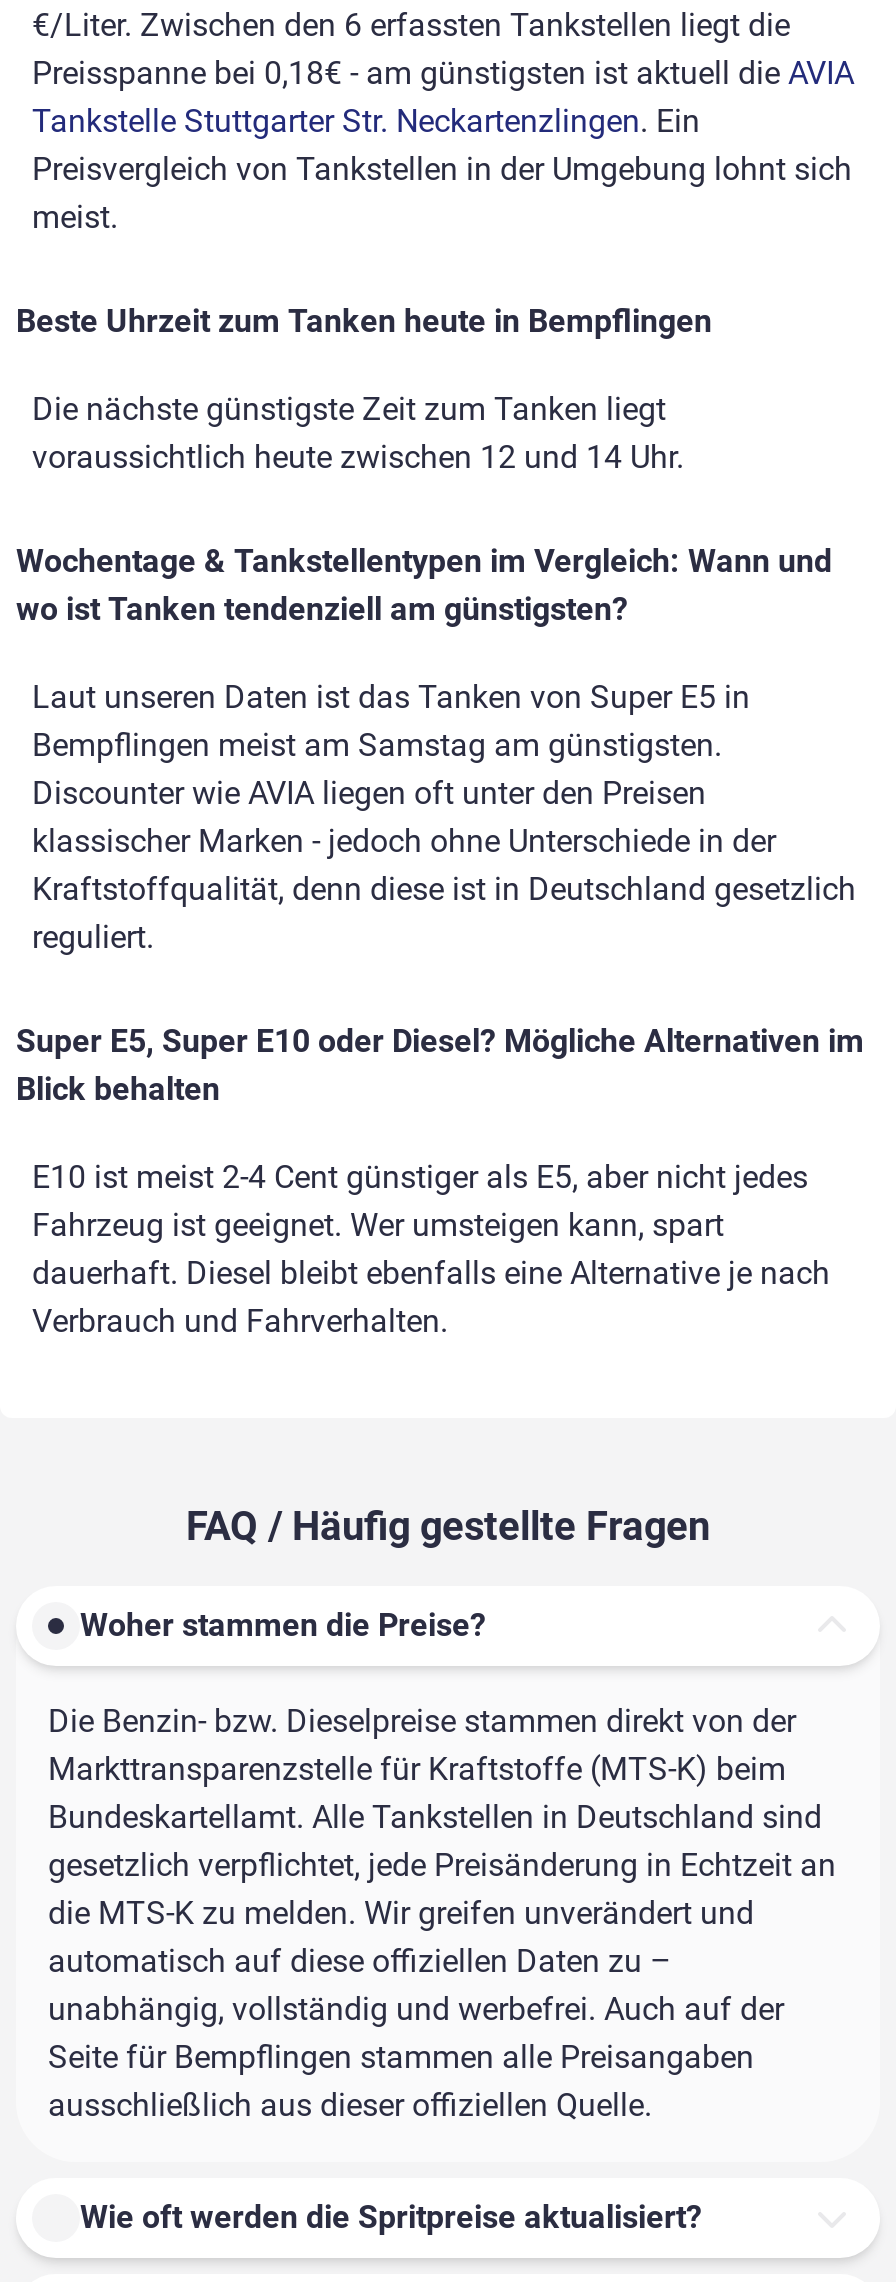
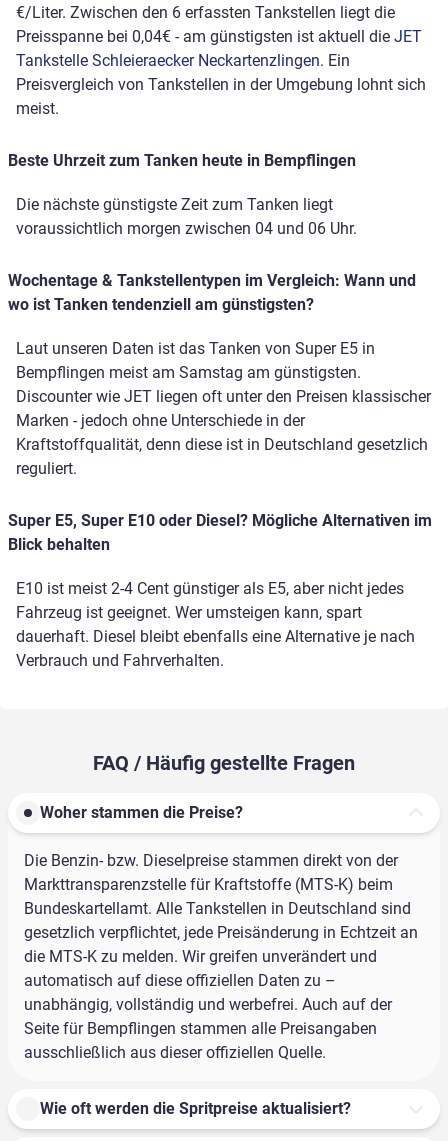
[32,54,854,140] Preisspanne bei 0,18€ - am günstigsten ist aktuell die AVIA | Tankstelle Stuttgarter Str. Neckartenzlingen. Ein -> [16,27,422,70] Preisspanne bei 0,04€ - am günstigsten ist aktuell die JET | Tankstelle Schleieraecker Neckartenzlingen. Ein
[32,438,684,476] voraussichtlich heute zwischen 12 und 14 Uhr. -> [16,219,357,238] voraussichtlich morgen zwischen 04 und 06 Uhr.
[32,774,776,860] Discounter wie AVIA liegen oft unter den Preisen | klassischer Marken - jedoch ohne Unterschiede in der -> [16,387,431,430] Discounter wie JET liegen oft unter den Preisen klassischer | Marken - jedoch ohne Unterschiede in der

